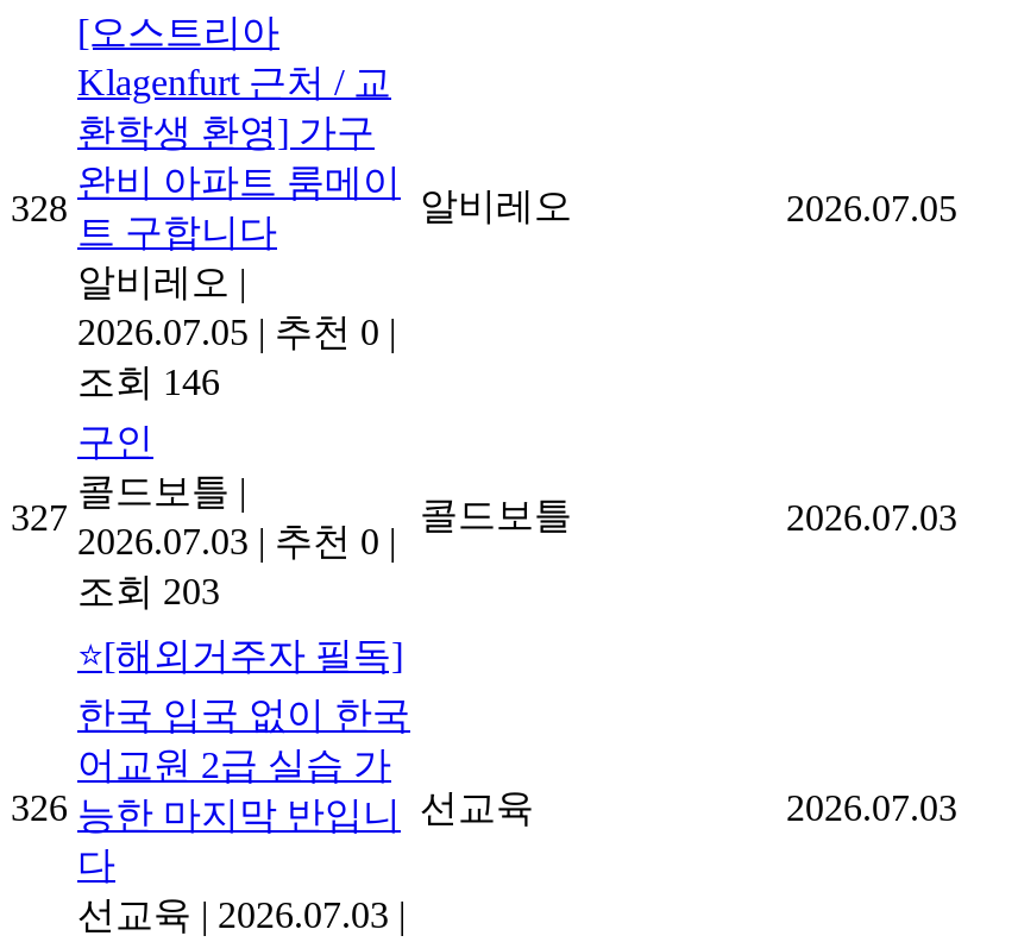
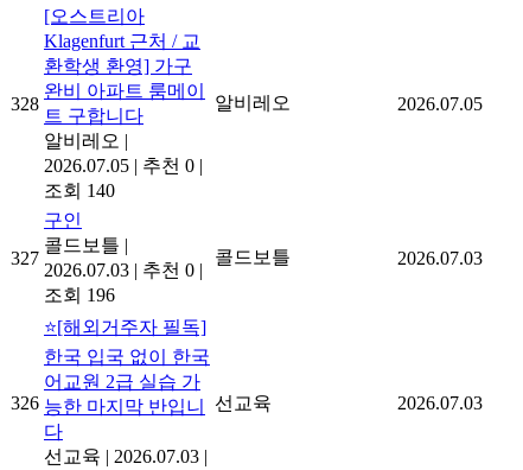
[77,363,220,403] 조회 146 -> [44,181,115,201] 조회 140
[77,572,220,612] 조회 203 -> [44,285,115,305] 조회 196

